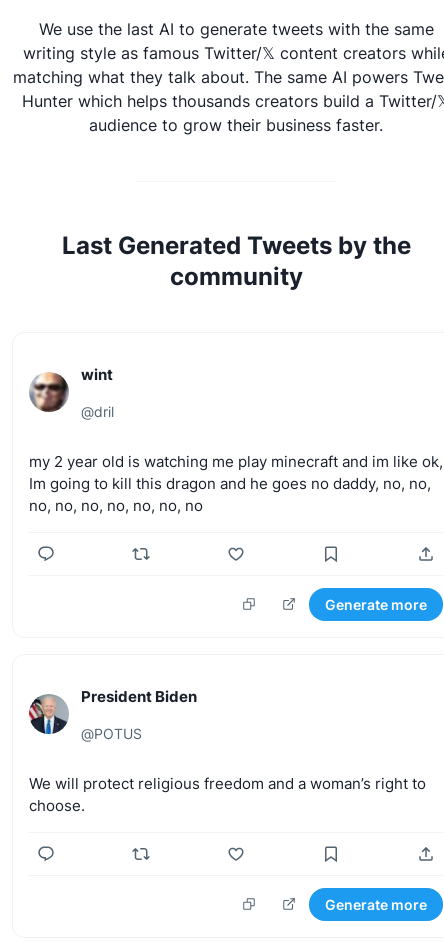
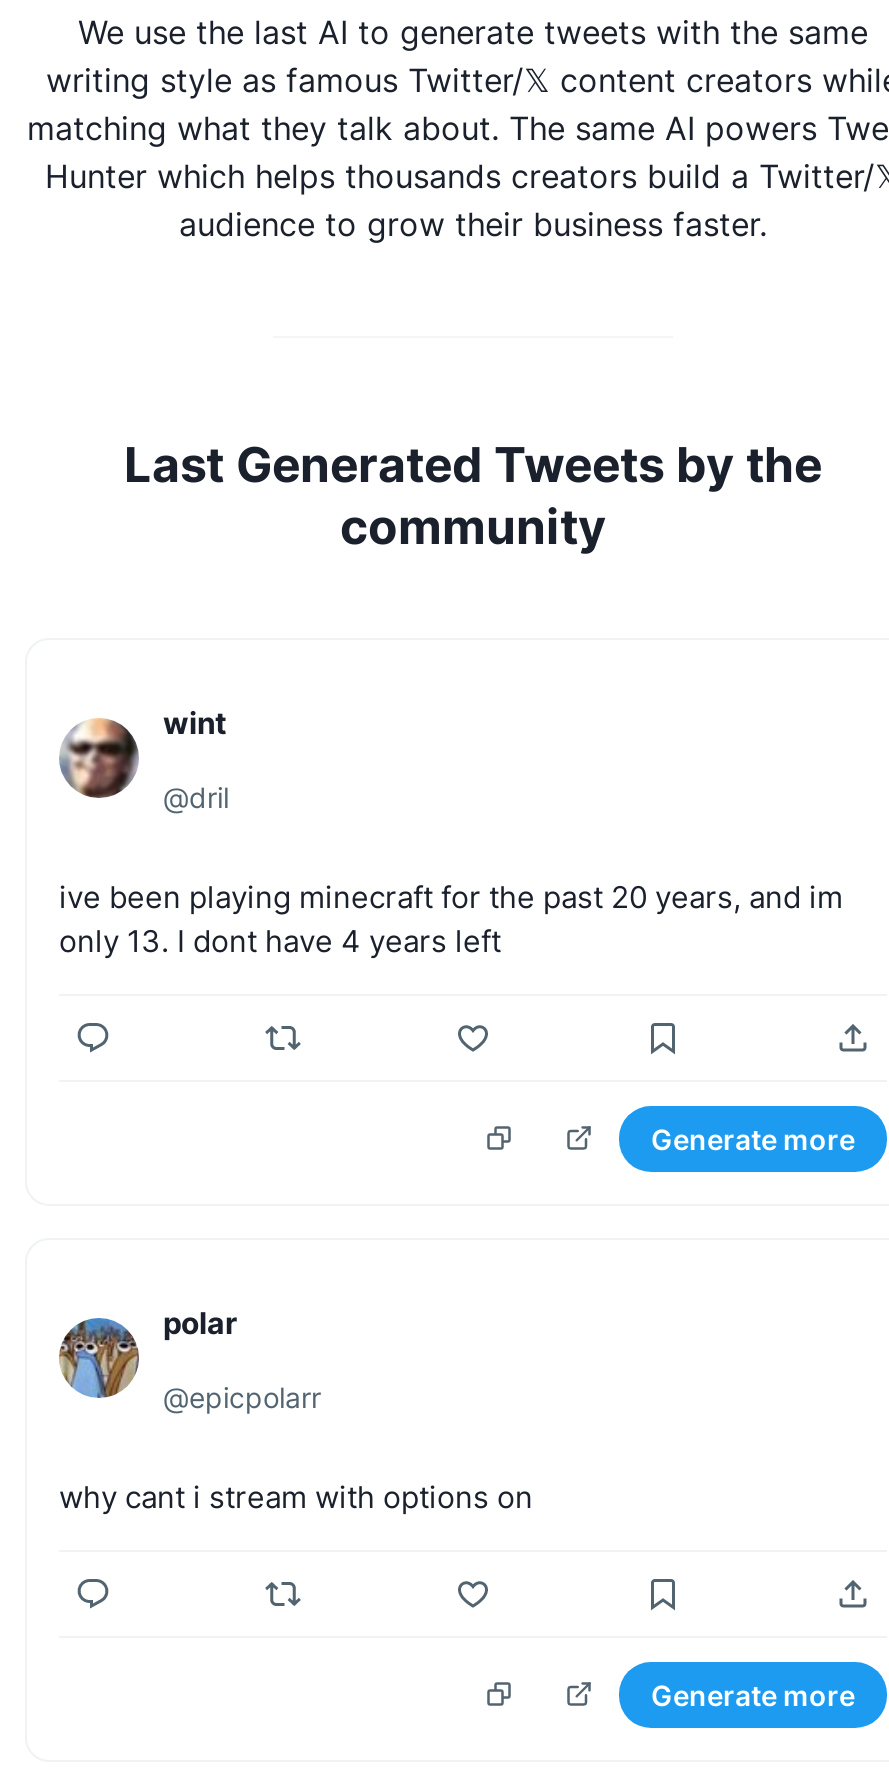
[29,452,443,515] my 2 year old is watching me play minecraft and im like ok, | Im going to kill this dragon and he goes no daddy, no, no, | no, no, no, no, no, no, no -> [59,878,843,960] ive been playing minecraft for the past 20 years, and im | only 13. I dont have 4 years left
[28,687,197,734] [image] | President Biden -> [59,1304,237,1398] [image] | polar
[81,725,142,742] @POTUS -> [163,1380,321,1414] @epicpolarr
[29,774,426,815] We will protect religious freedom and a woman’s right to | choose. -> [59,1478,533,1516] why cant i stream with options on

